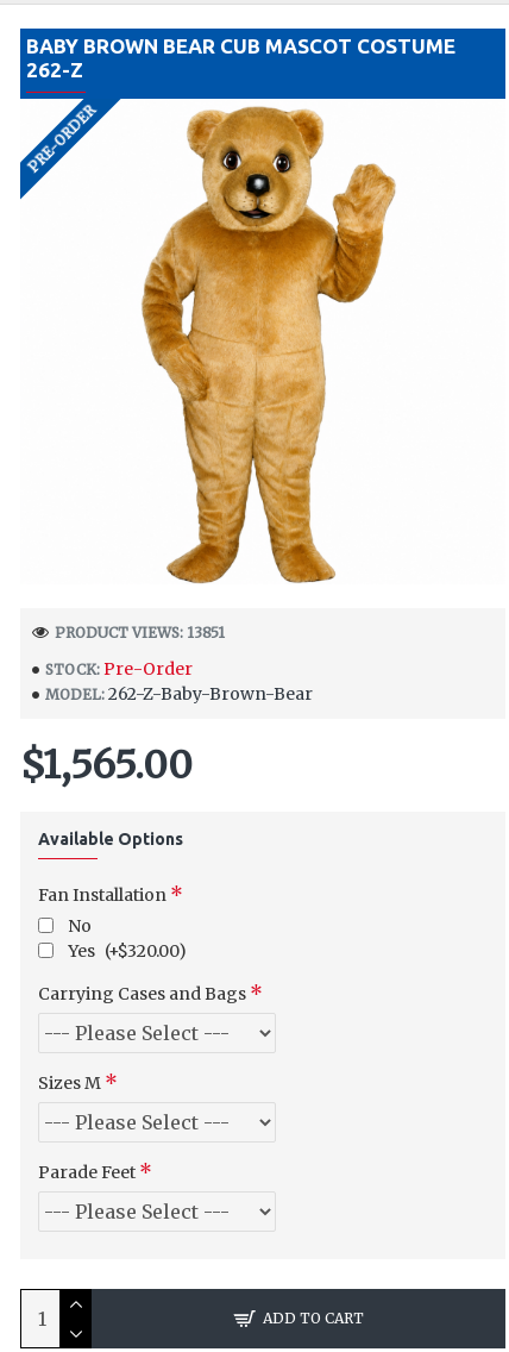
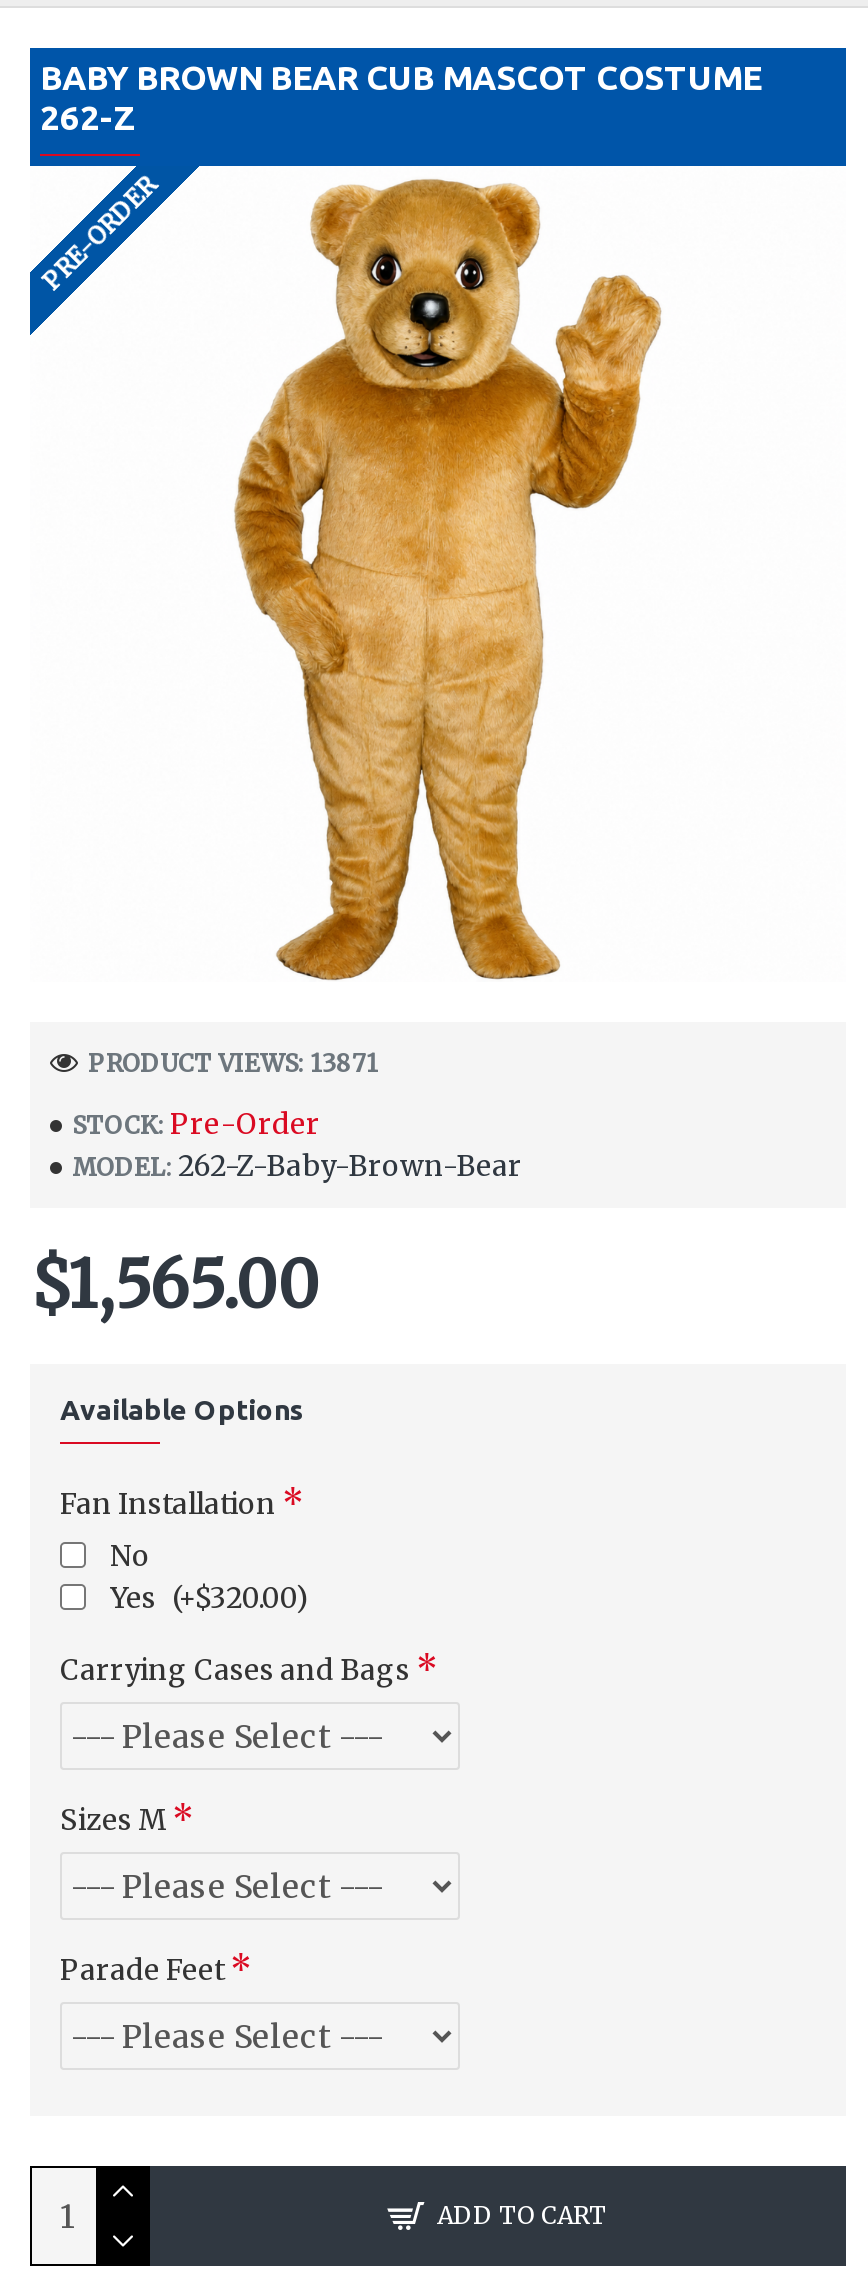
[55,623,225,641] PRODUCT VIEWS: 13851 -> [88,1047,378,1077] PRODUCT VIEWS: 13871

